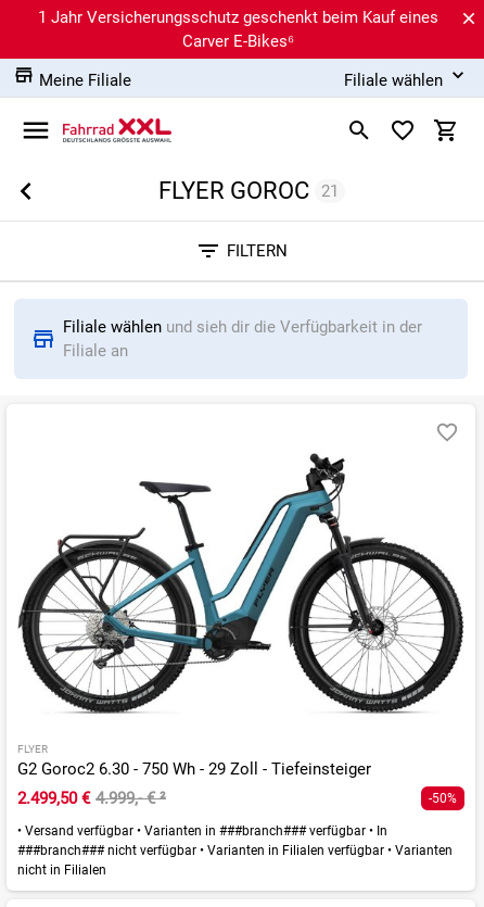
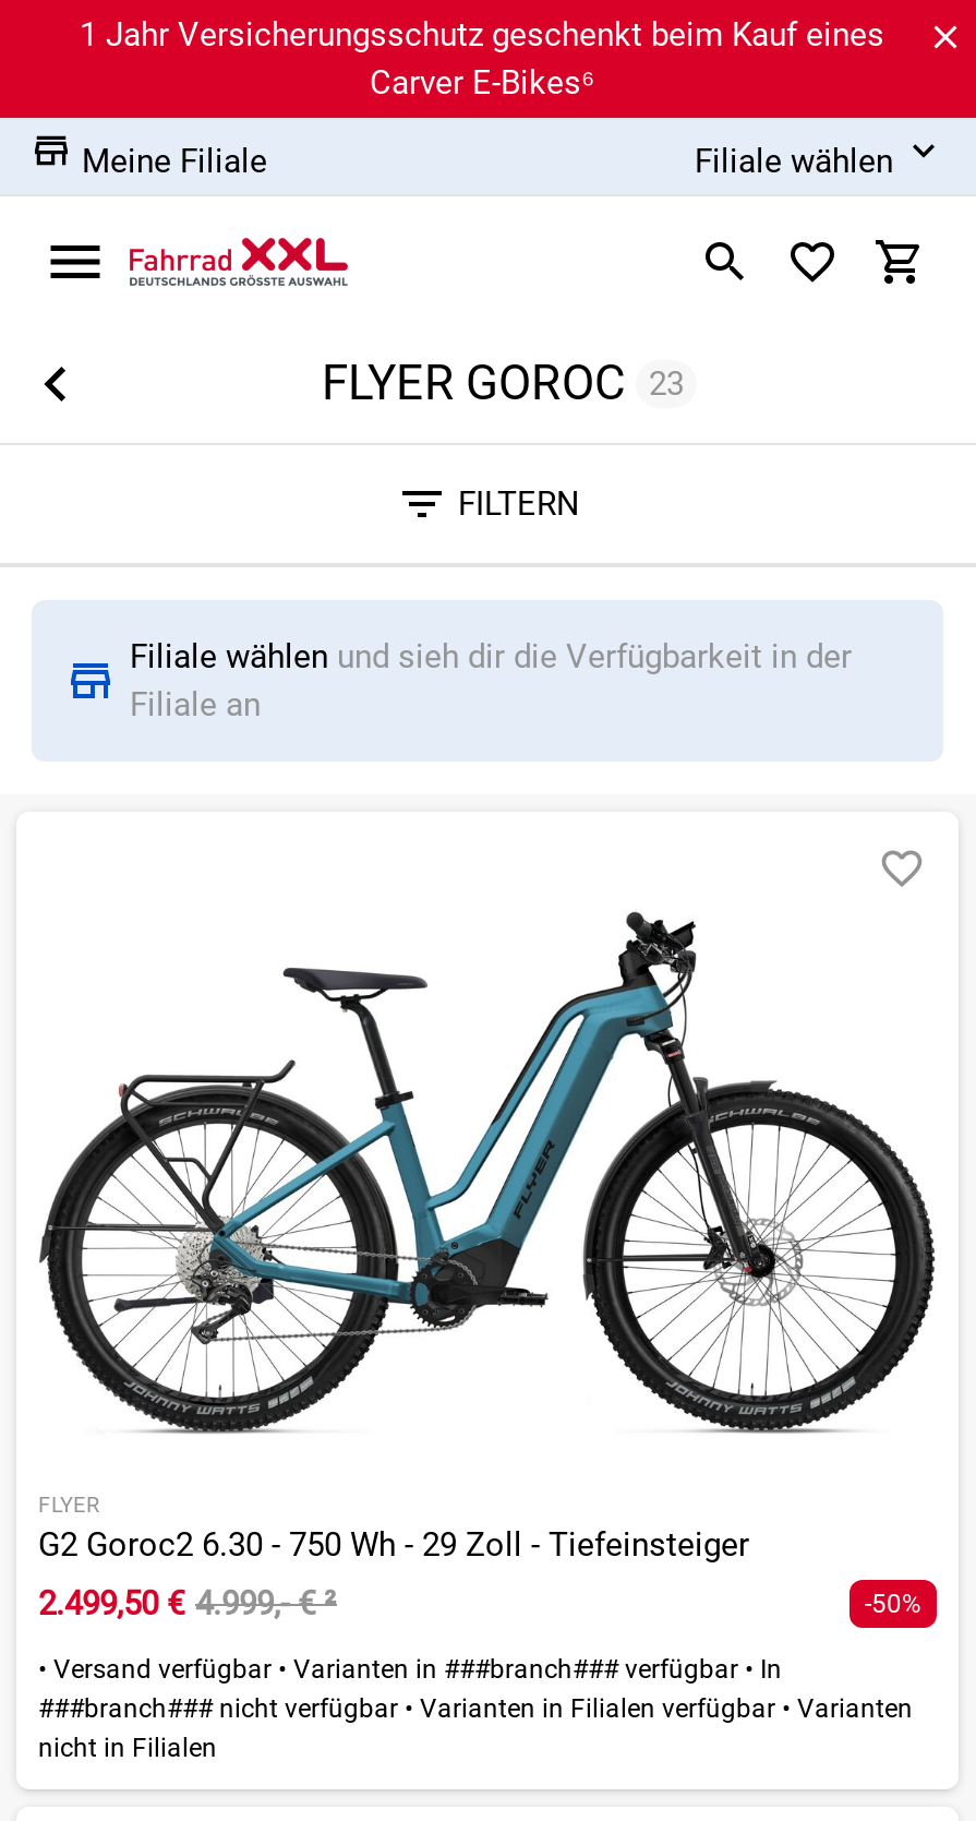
[158,177,339,204] FLYER GOROC 21 -> [322,356,684,411] FLYER GOROC 23

